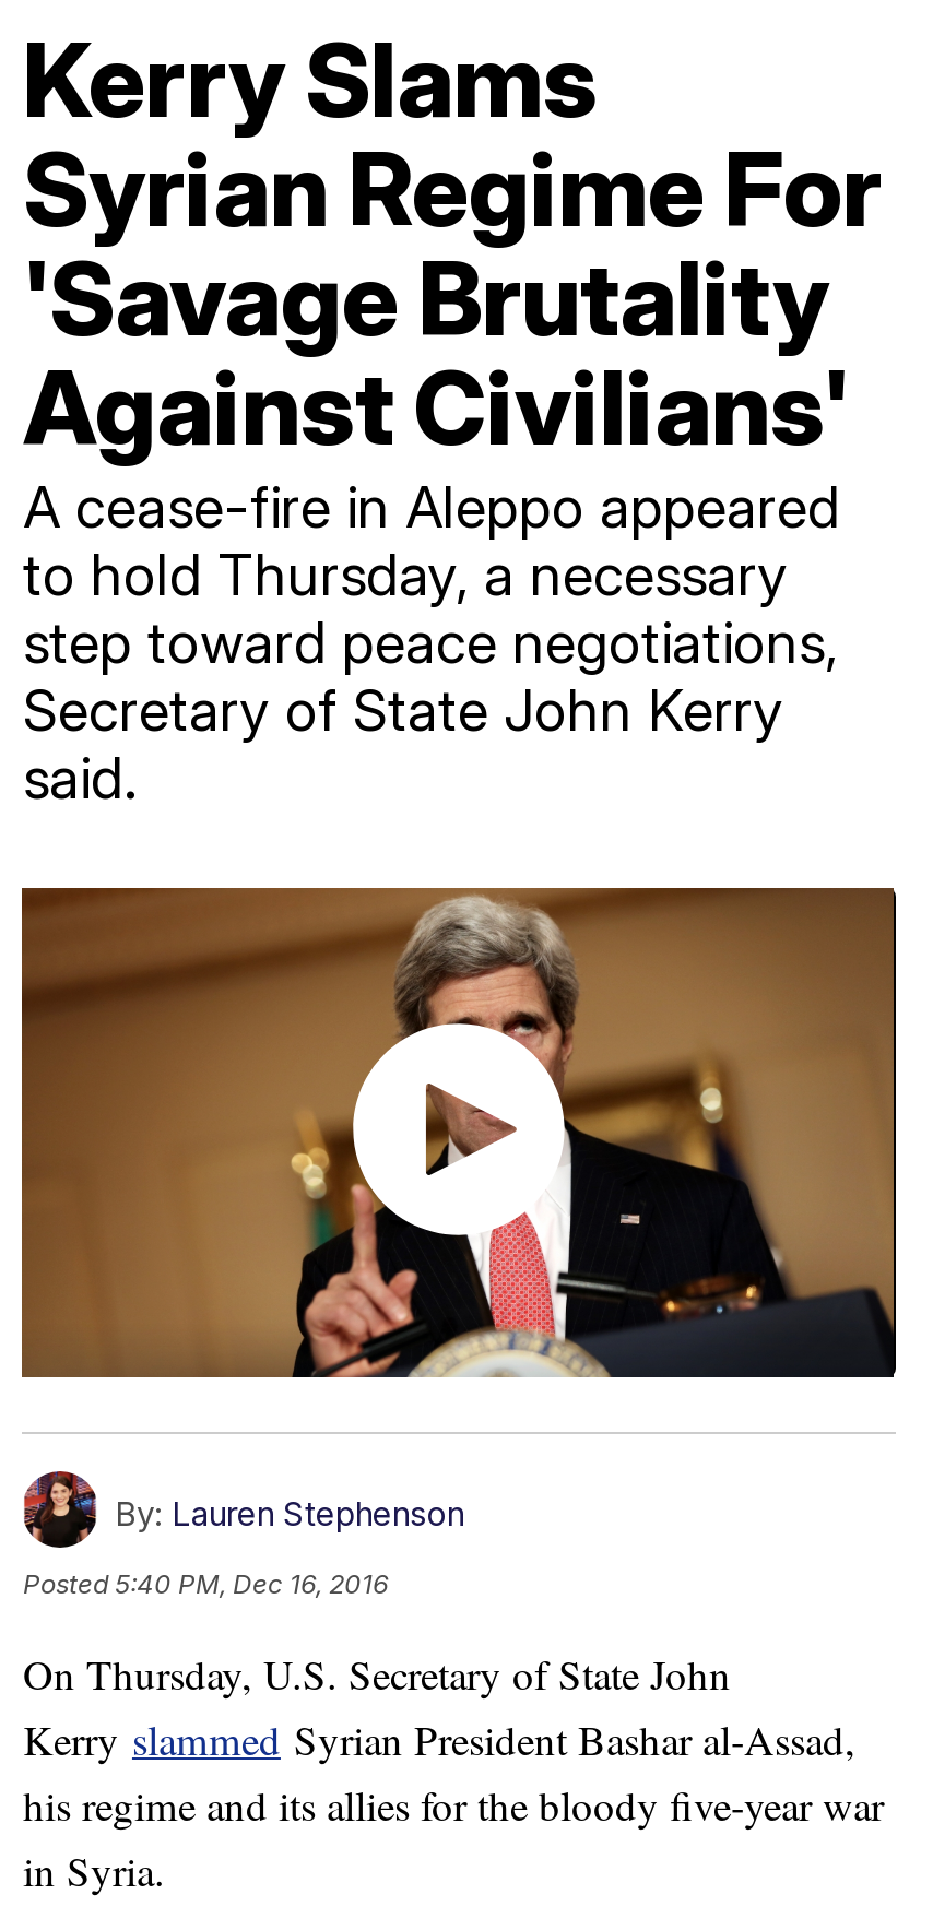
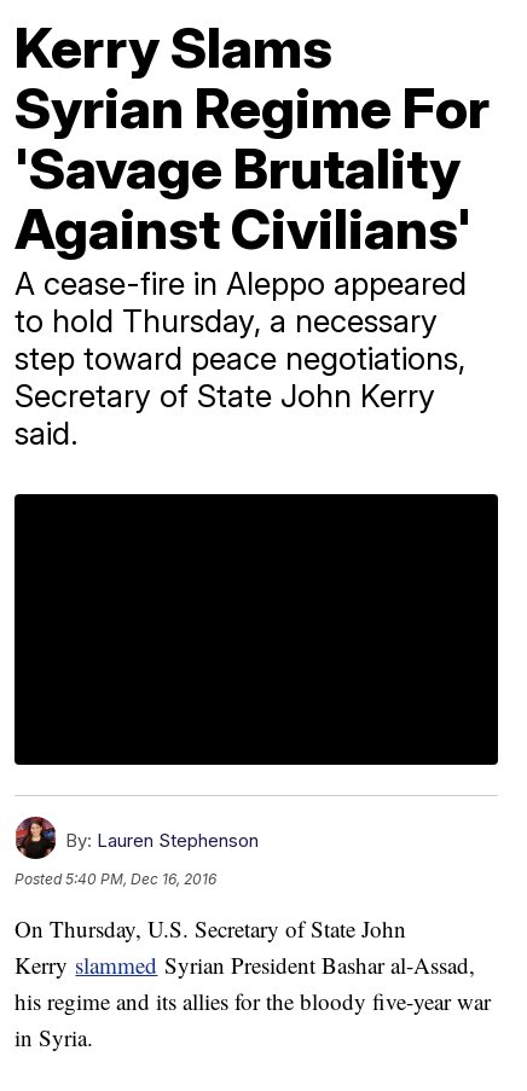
[20,886,896,1380] [image] -> none

